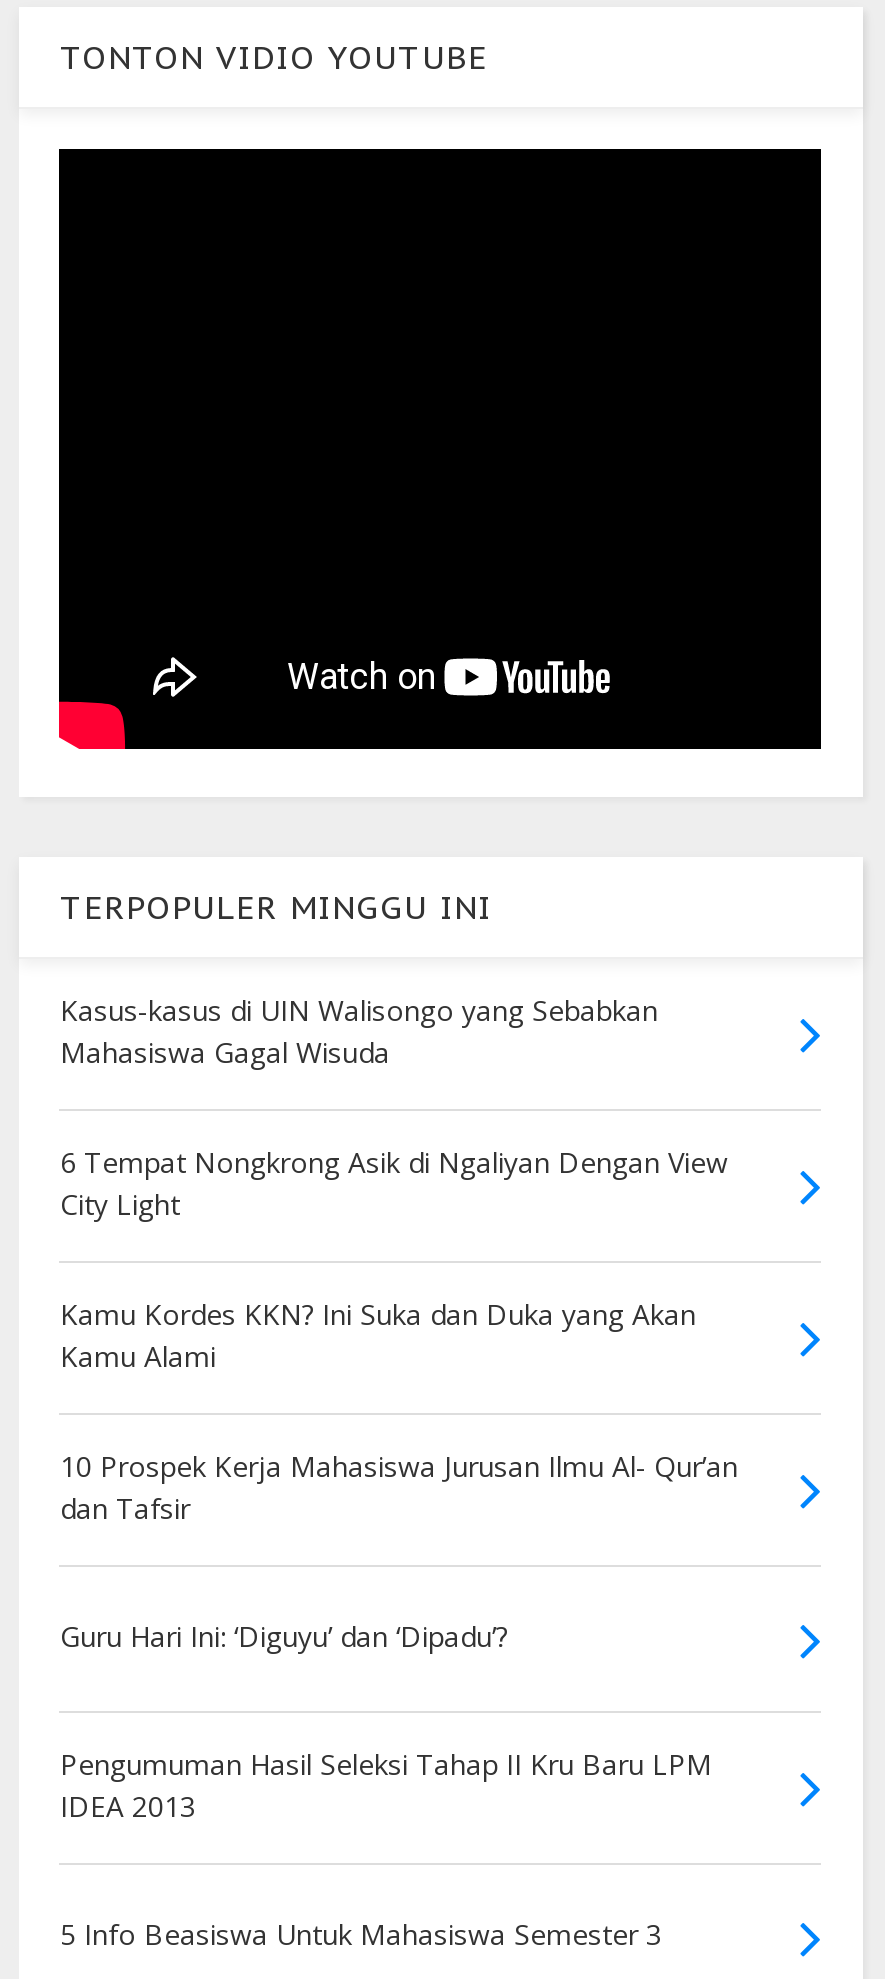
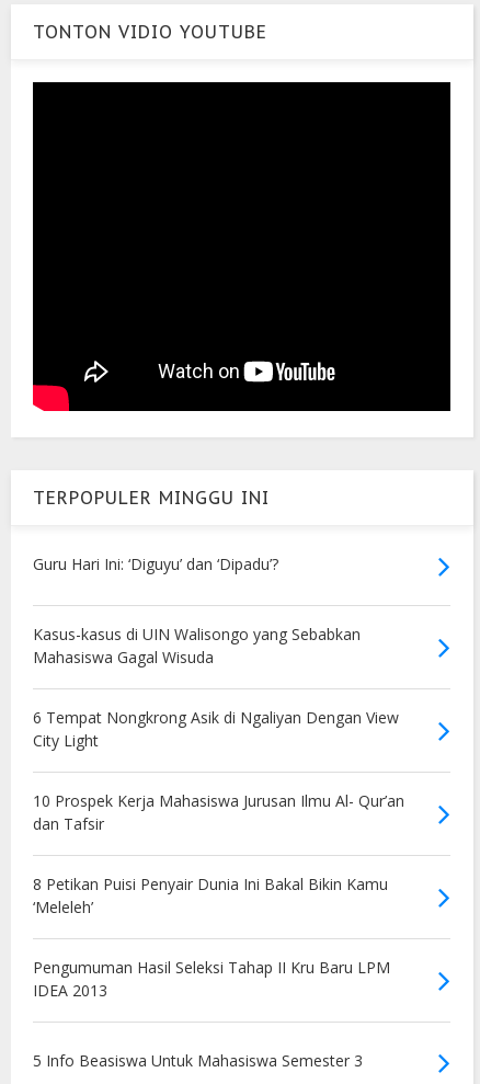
moved [60,991,728,1223] -> [33,624,399,751]: Kasus-kasus di UIN Walisongo yang Sebabkan | Mahasiswa Gagal Wisuda | 6 Tempat Nongkrong Asik di Ngaliyan Dengan View | City Light
[60,1295,696,1375] Kamu Kordes KKN? Ini Suka dan Duka yang Akan | Kamu Alami -> none
none -> [33,874,388,918] 8 Petikan Puisi Penyair Dunia Ini Bakal Bikin Kamu | ‘Meleleh’
moved [60,1617,508,1655] -> [33,554,279,575]: Guru Hari Ini: ‘Diguyu’ dan ‘Dipadu’?

